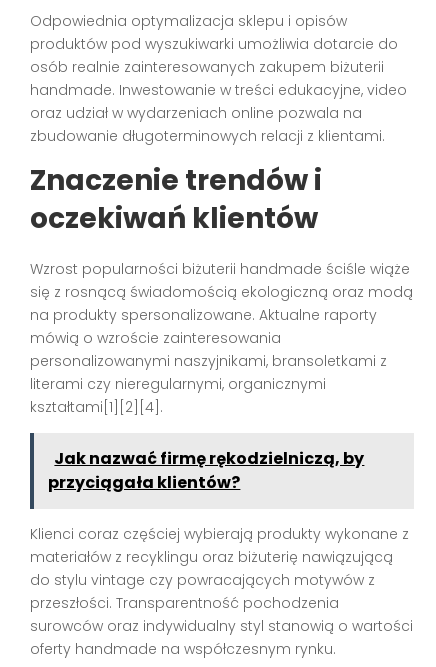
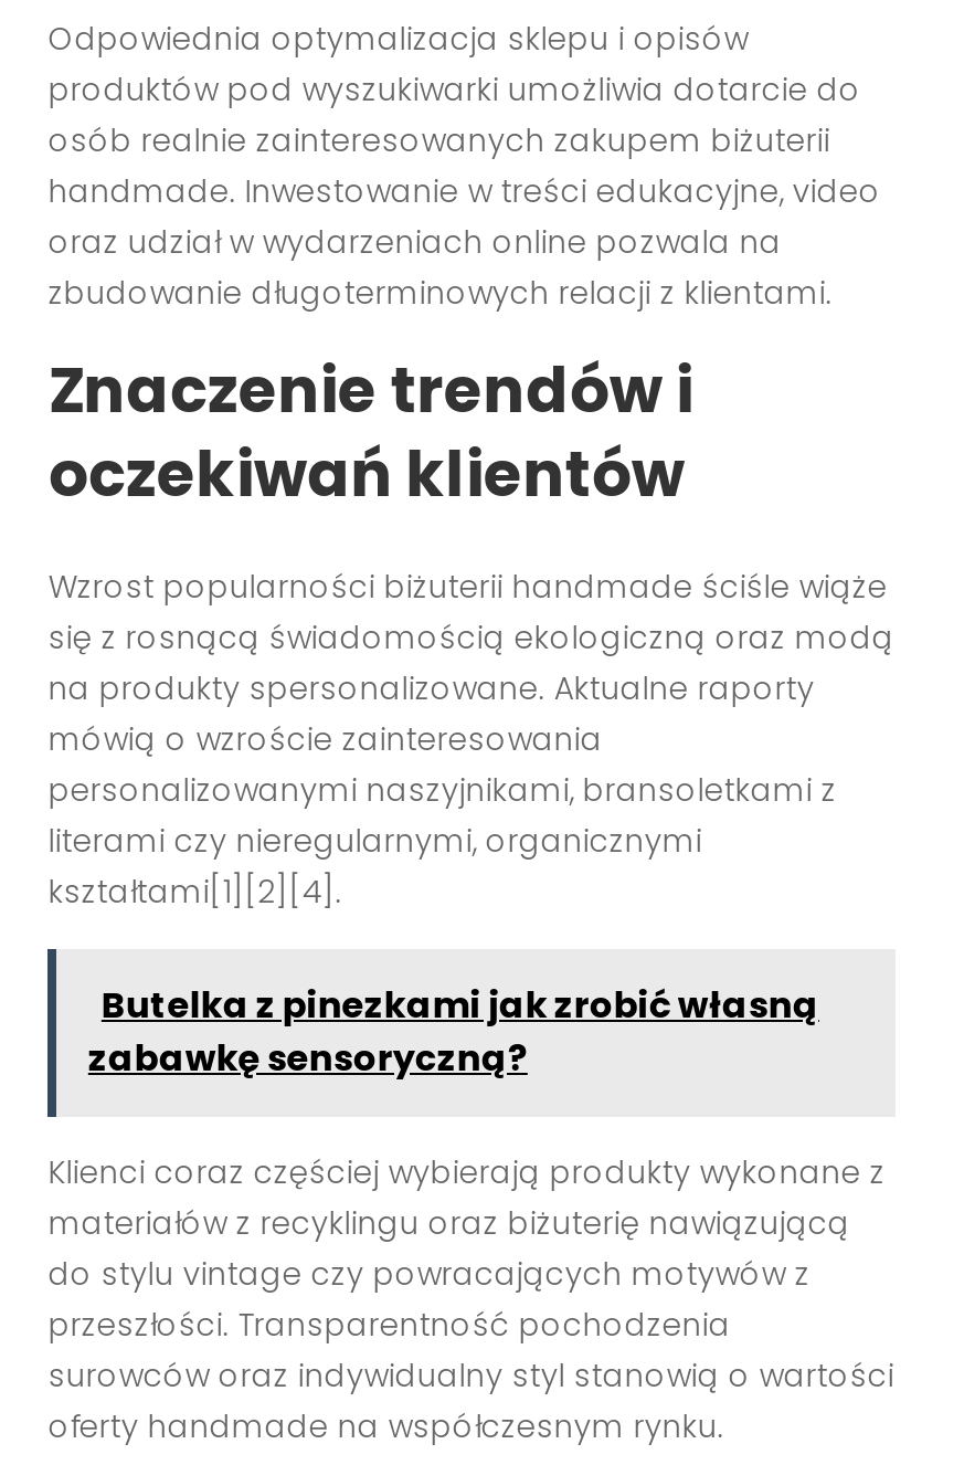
[48,446,364,493] Jak nazwać firmę rękodzielniczą, by | przyciągała klientów? -> [88,981,819,1085] Butelka z pinezkami jak zrobić własną | zabawkę sensoryczną?

